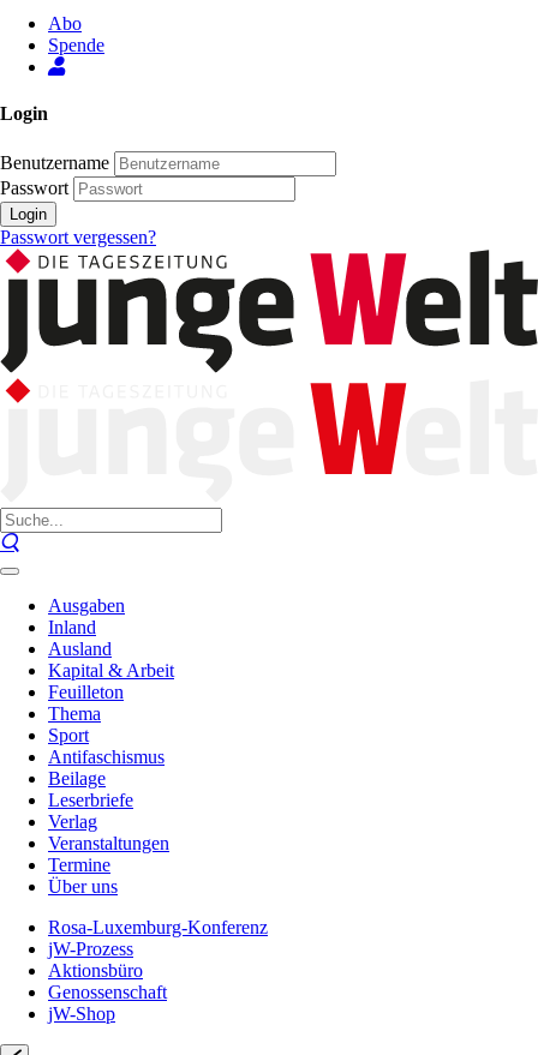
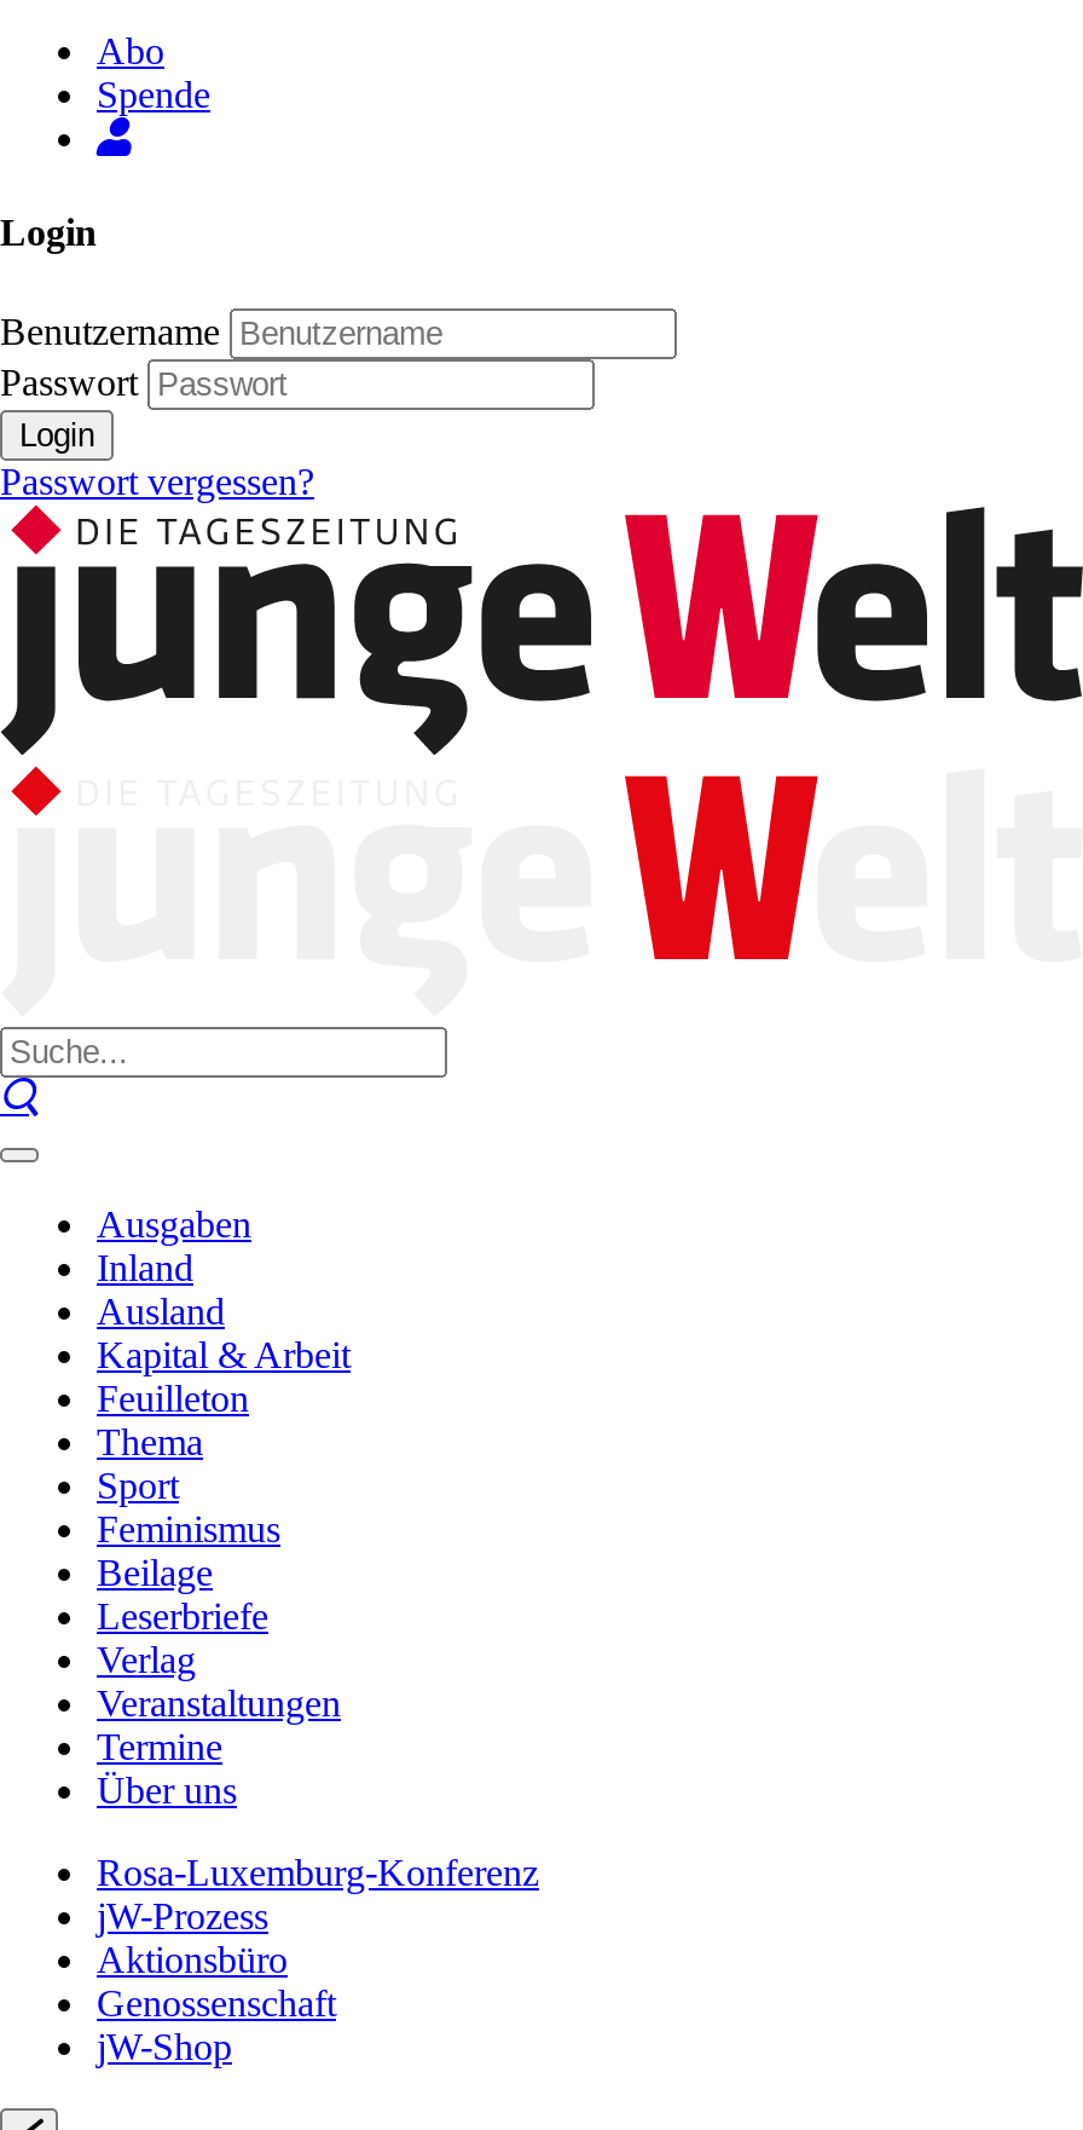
[48,747,165,767] Antifaschismus -> [97,1508,280,1549] Feminismus

